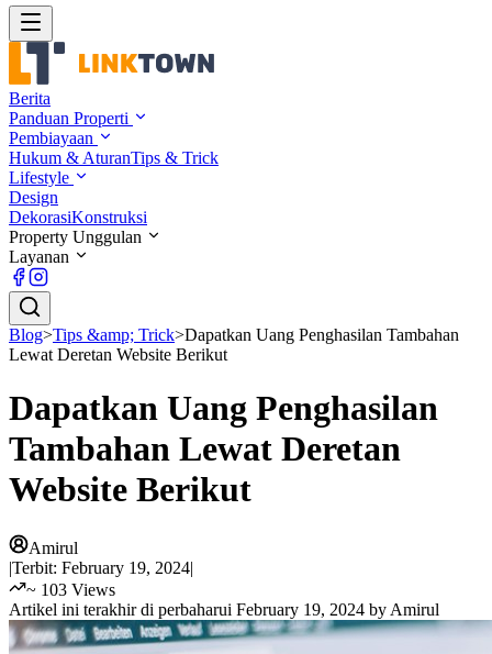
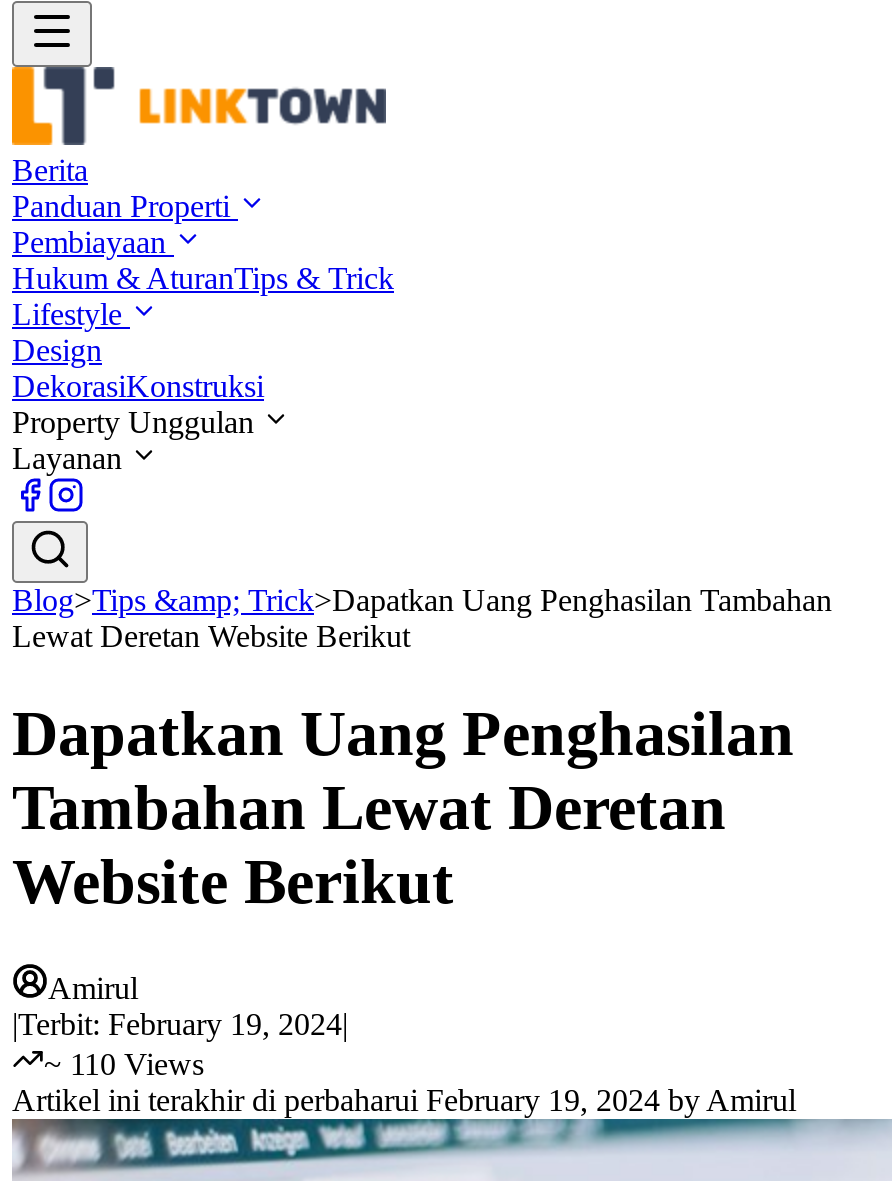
[26,580,115,599] ~ 103 Views -> [44,1047,204,1081] ~ 110 Views

